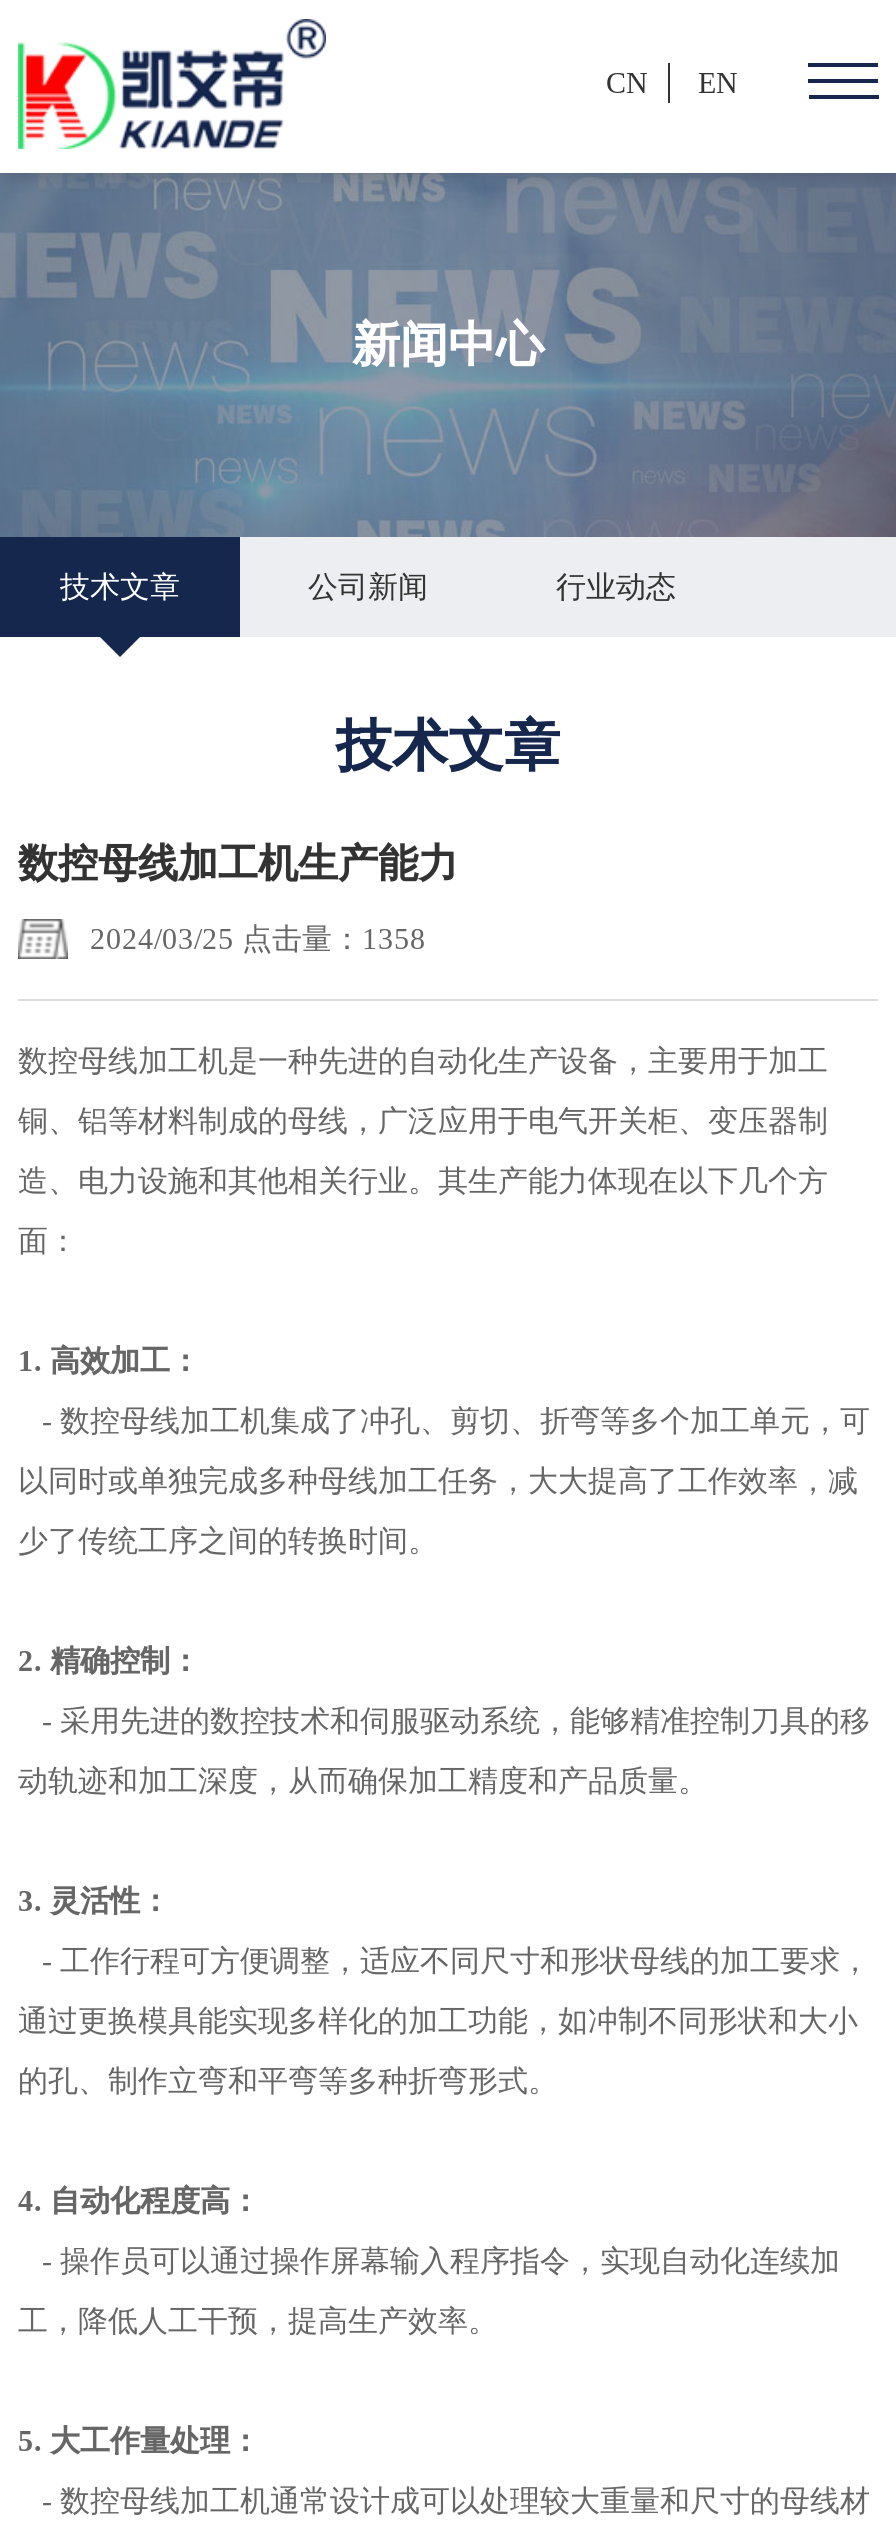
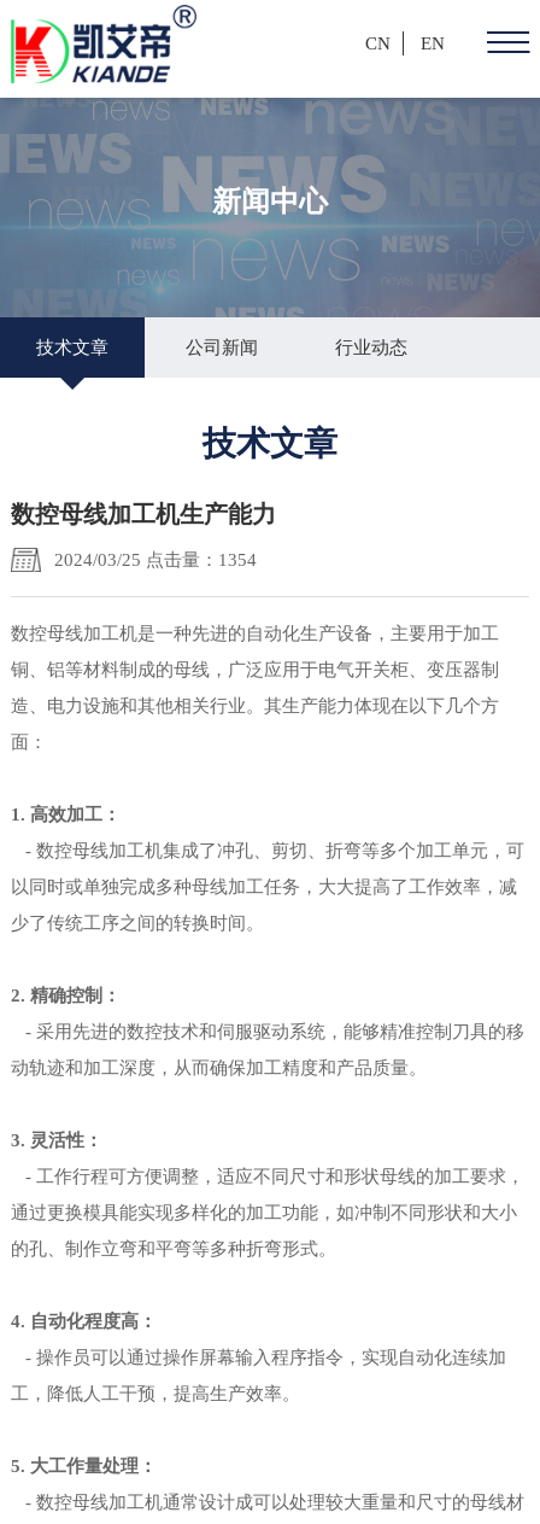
[90,923,426,955] 2024/03/25 点击量：1358 -> [54,550,257,570] 2024/03/25 点击量：1354

